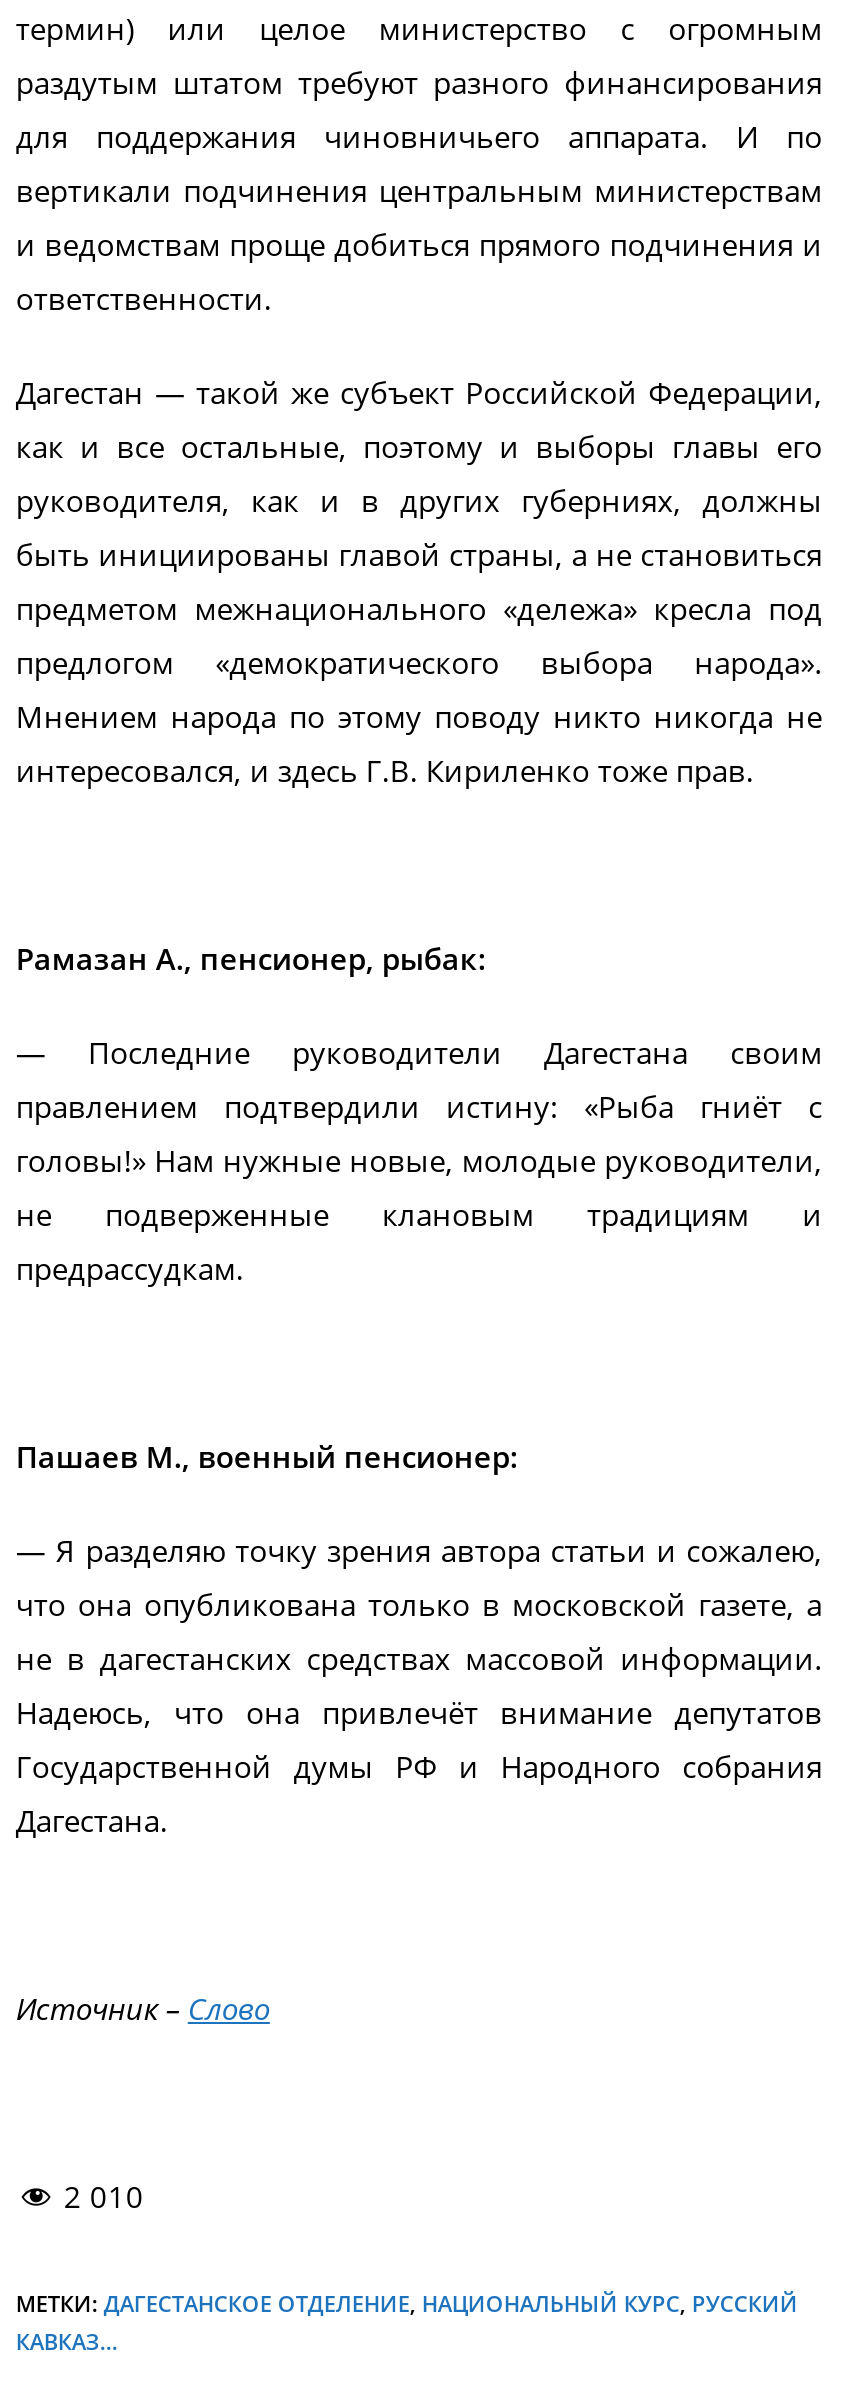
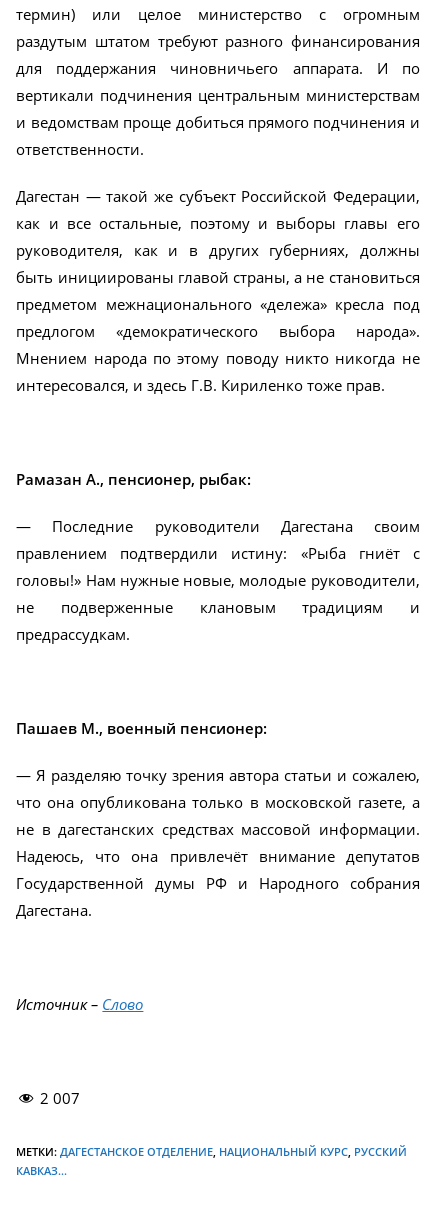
[64,2176,144,2216] 2 010 -> [40,1088,80,1108] 2 007

